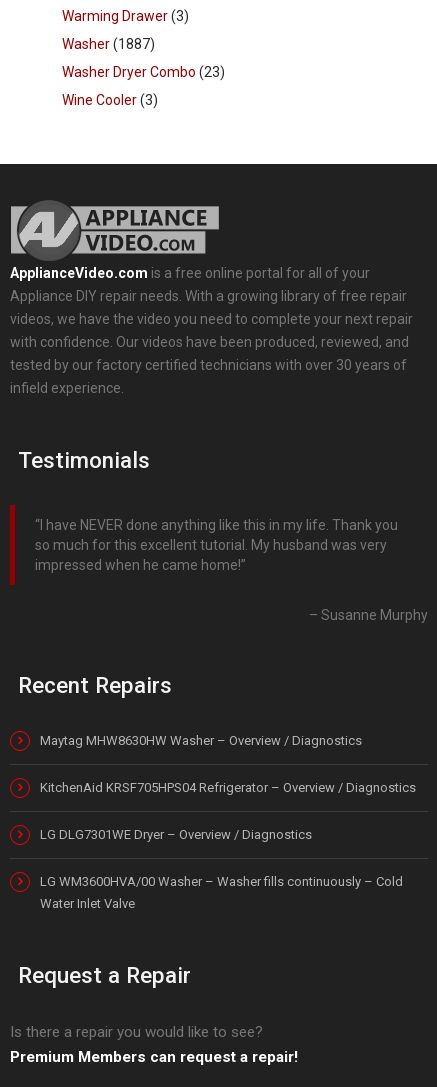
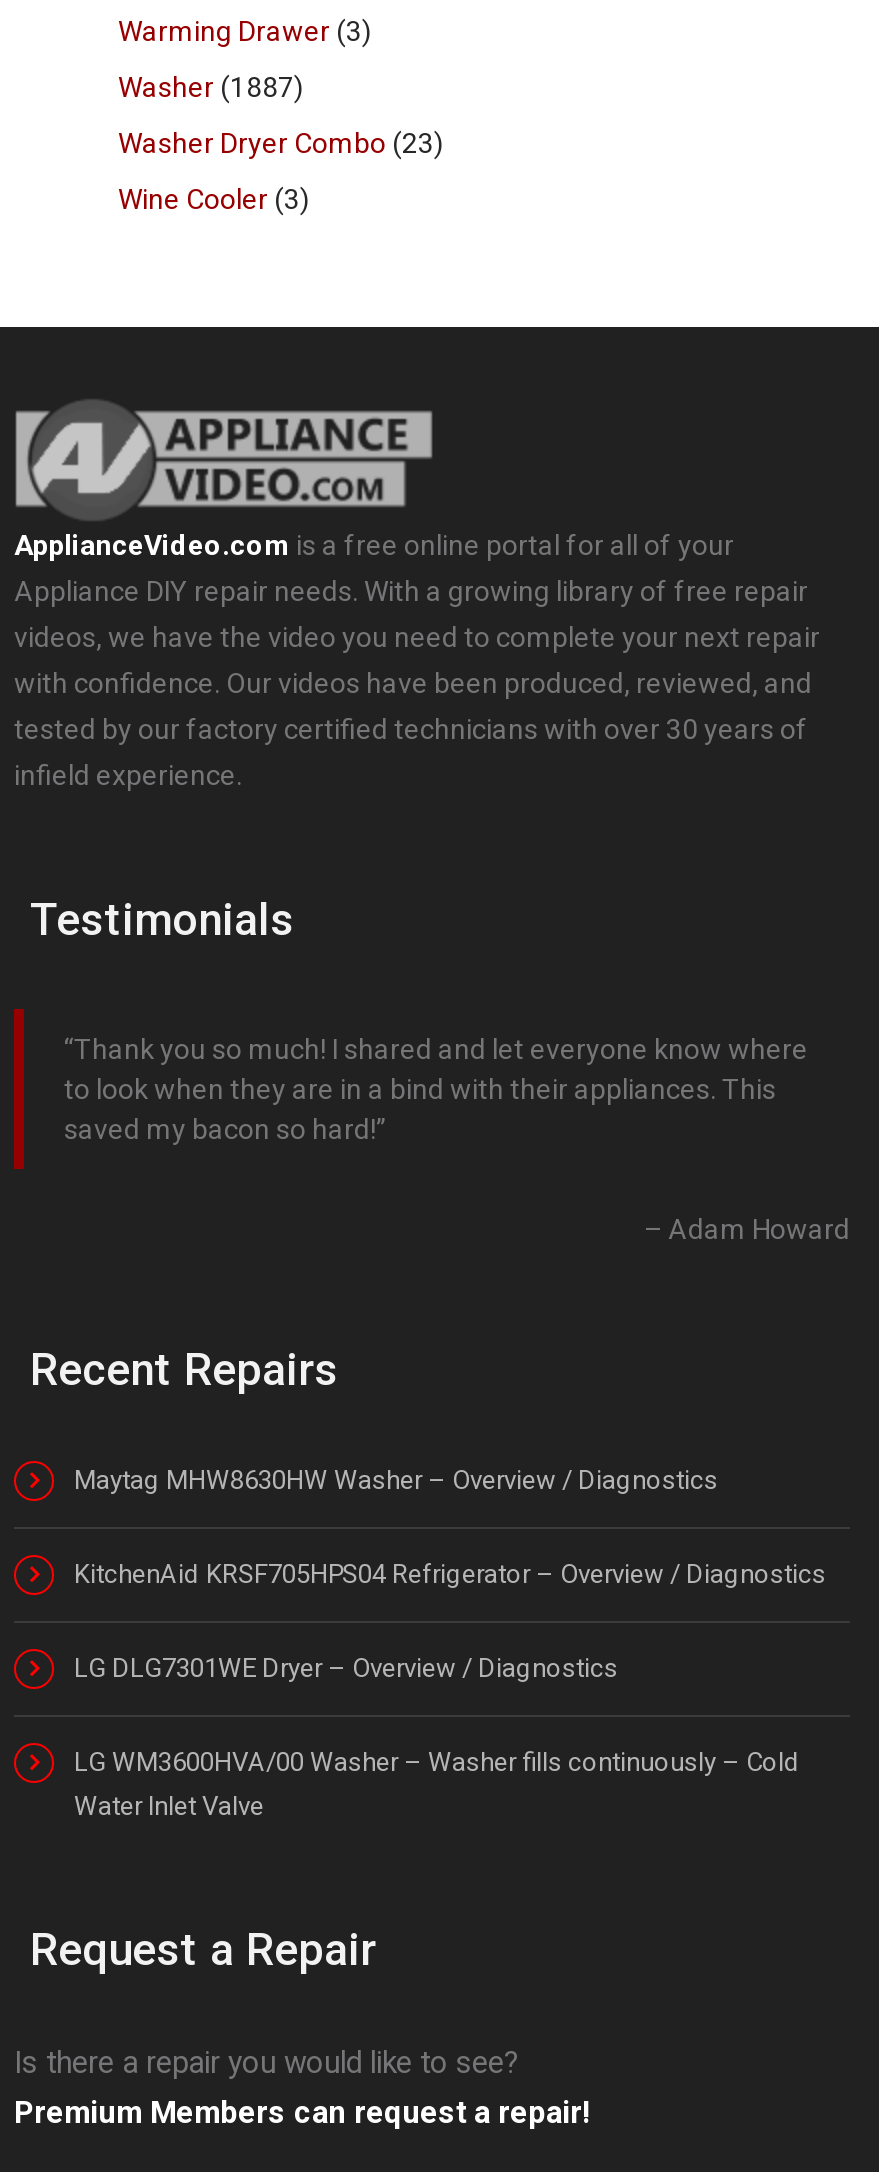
[35,517,398,573] I have NEVER done anything like this in my life. Thank you | so much for this excellent tutorial. My husband was very | impressed when he came home! -> [64,1032,808,1144] Thank you so much! I shared and let everyone know where | to look when they are in a bind with their appliances. This | saved my bacon so hard!
[321,607,428,623] Susanne Murphy -> [668,1212,850,1244] Adam Howard

